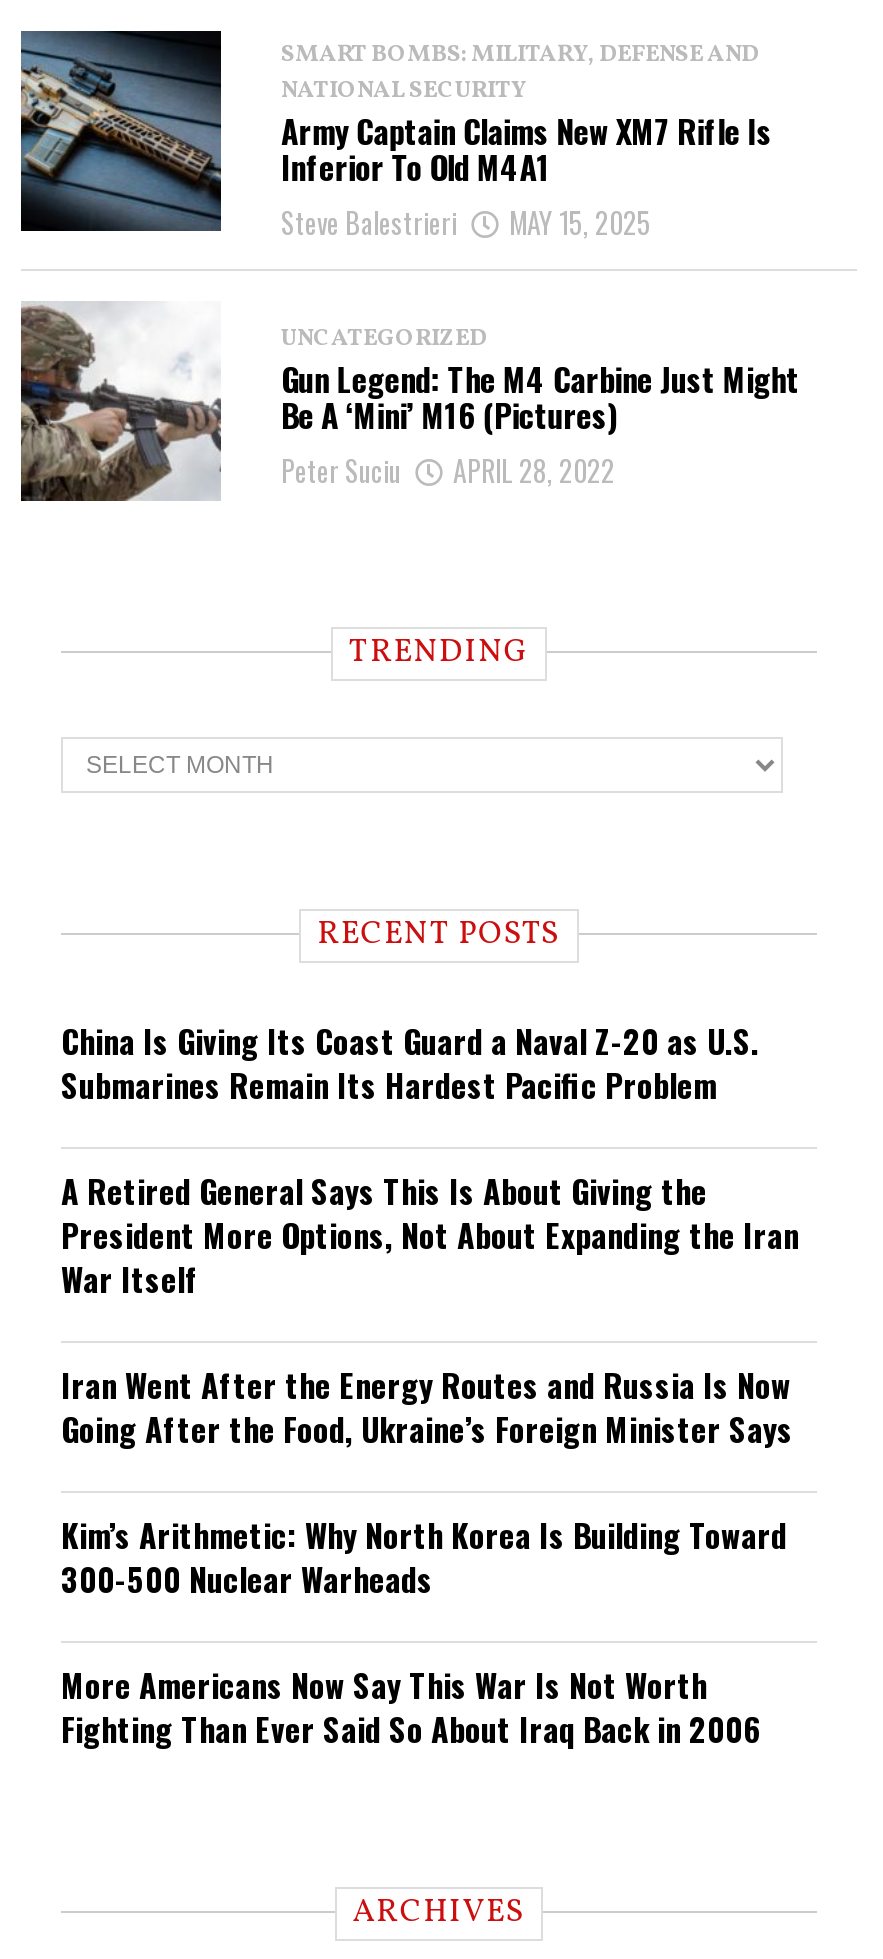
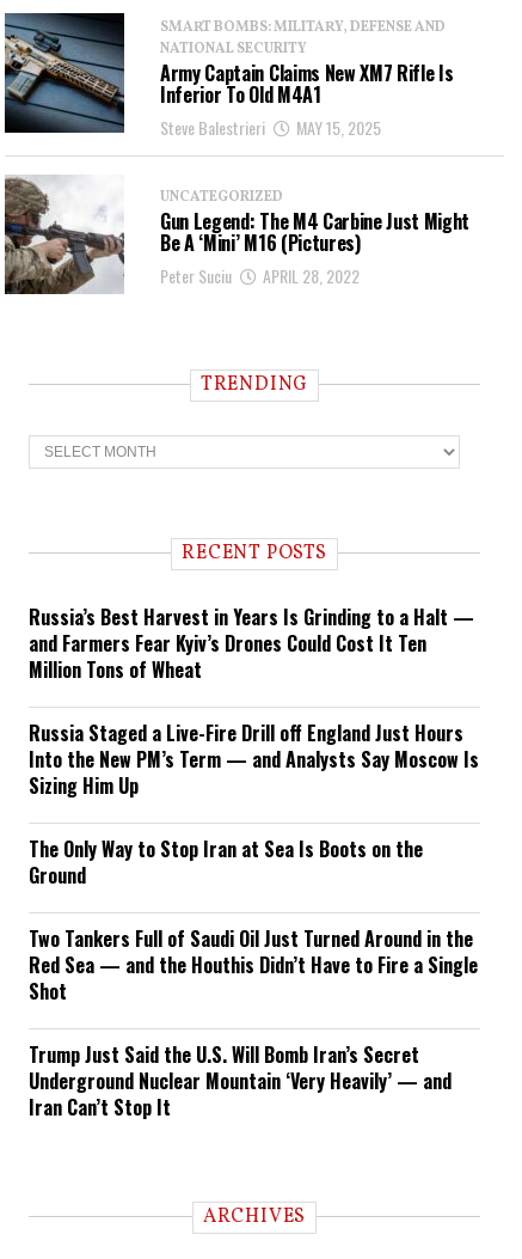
[61,1017,759,1109] China Is Giving Its Coast Guard a Naval Z-20 as U.S. | Submarines Remain Its Hardest Pacific Problem -> [29,603,474,684] Russia’s Best Harvest in Years Is Grinding to a Halt — | and Farmers Fear Kyiv’s Drones Could Cost It Ten | Million Tons of Wheat
[61,1167,799,1303] A Retired General Says This Is About Giving the | President More Options, Not About Expanding the Iran | War Itself -> [29,719,479,800] Russia Staged a Live-Fire Drill off England Just Hours | Into the New PM’s Term — and Analysts Say Moscow Is | Sizing Him Up
[61,1361,793,1453] Iran Went After the Energy Routes and Russia Is Now | Going After the Food, Ukraine’s Foreign Minister Says -> [29,835,423,890] The Only Way to Stop Iran at Sea Is Boots on the | Ground
[61,1511,787,1603] Kim’s Arithmetic: Why North Korea Is Building Toward | 300-500 Nuclear Warheads -> [29,924,478,1006] Two Tankers Full of Saudi Oil Just Turned Around in the | Red Sea — and the Houthis Didn’t Have to Fire a Single | Shot
[61,1661,761,1753] More Americans Now Say This War Is Not Worth | Fighting Than Ever Said So About Iraq Back in 2006 -> [29,1040,452,1122] Trump Just Said the U.S. Will Bomb Iran’s Secret | Underground Nuclear Mountain ‘Very Heavily’ — and | Iran Can’t Stop It

